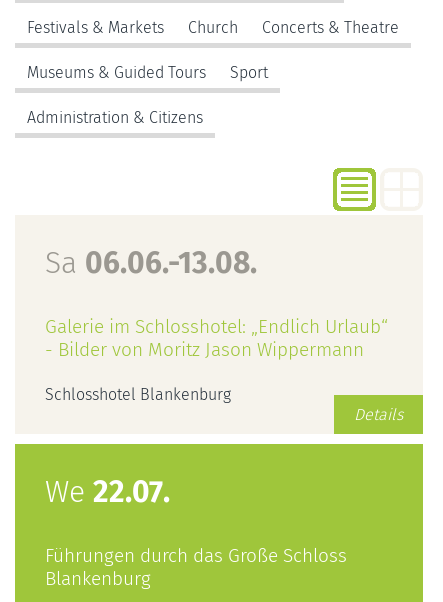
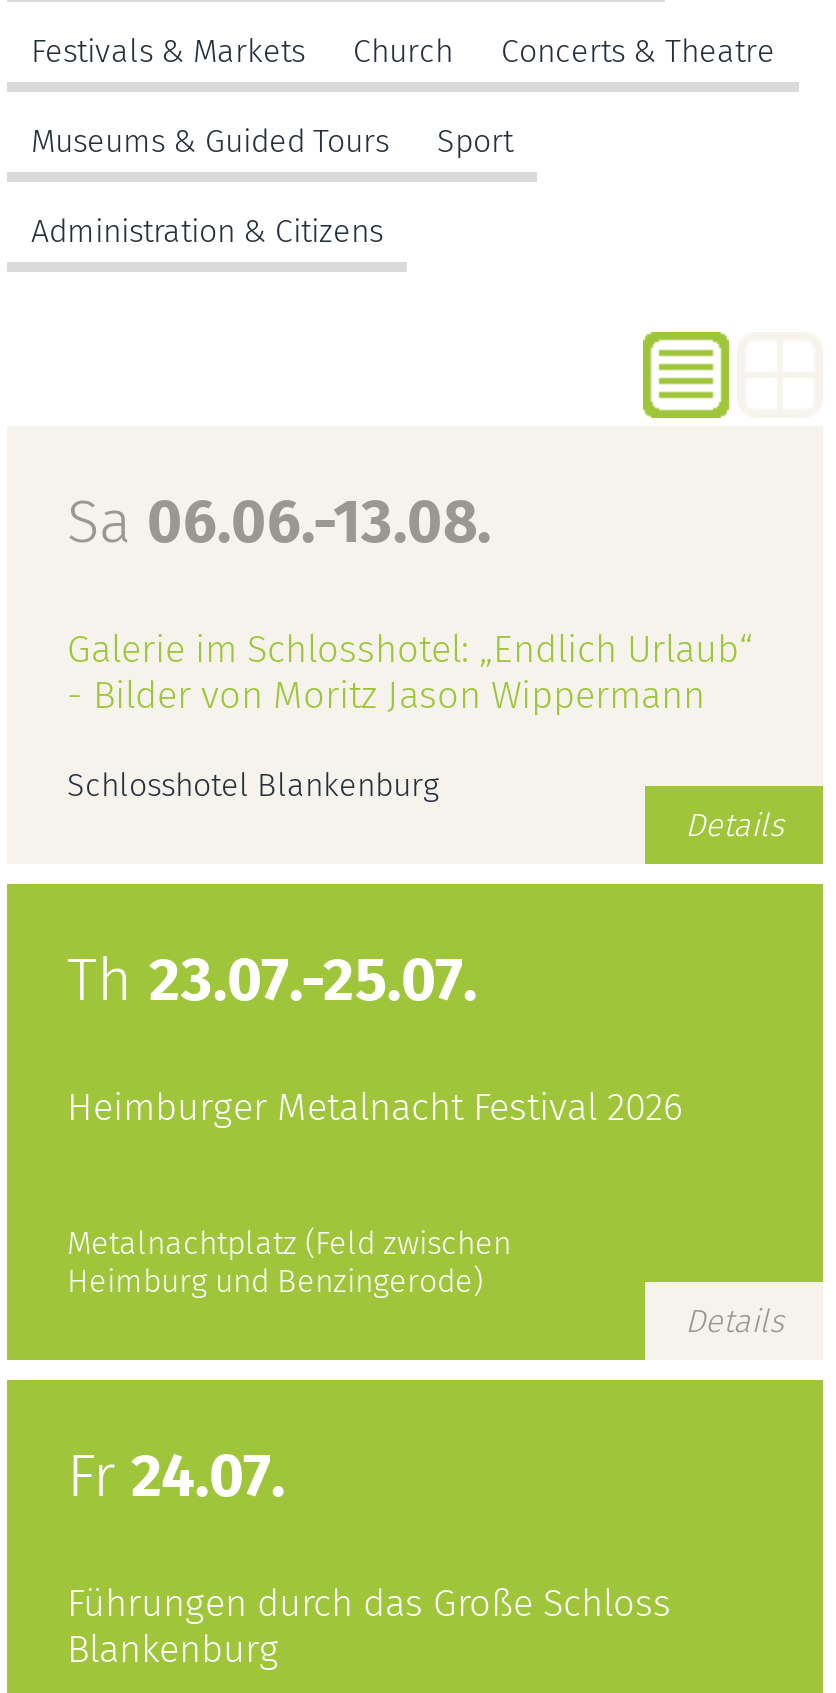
[45,474,170,510] We 22.07. -> [67,944,783,1512] Th 23.07.-25.07. | Heimburger Metalnacht Festival 2026 | Metalnachtplatz (Feld zwischen | Heimburg und Benzingerode) | Details | Fr 24.07.

